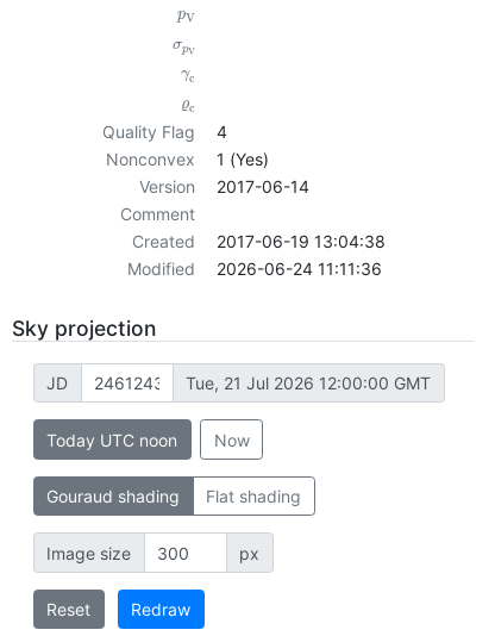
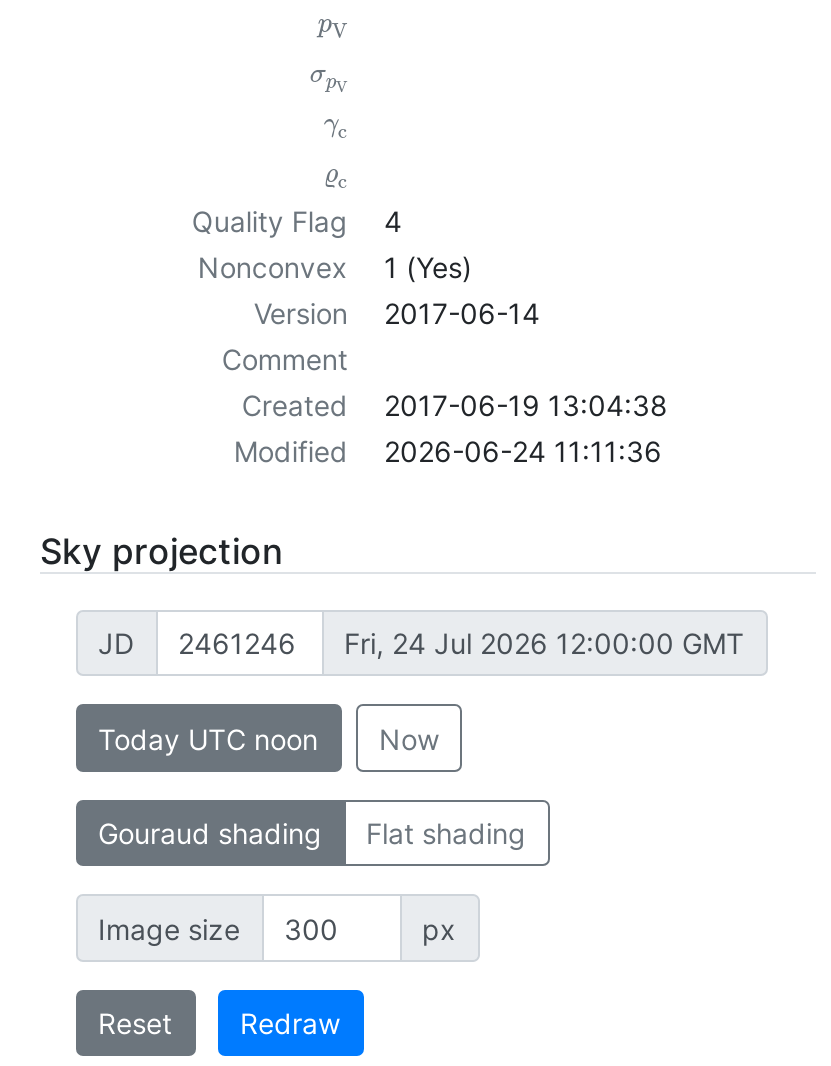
[186,373,431,393] Tue, 21 Jul 2026 12:00:00 GMT -> [344,626,744,660] Fri, 24 Jul 2026 12:00:00 GMT

